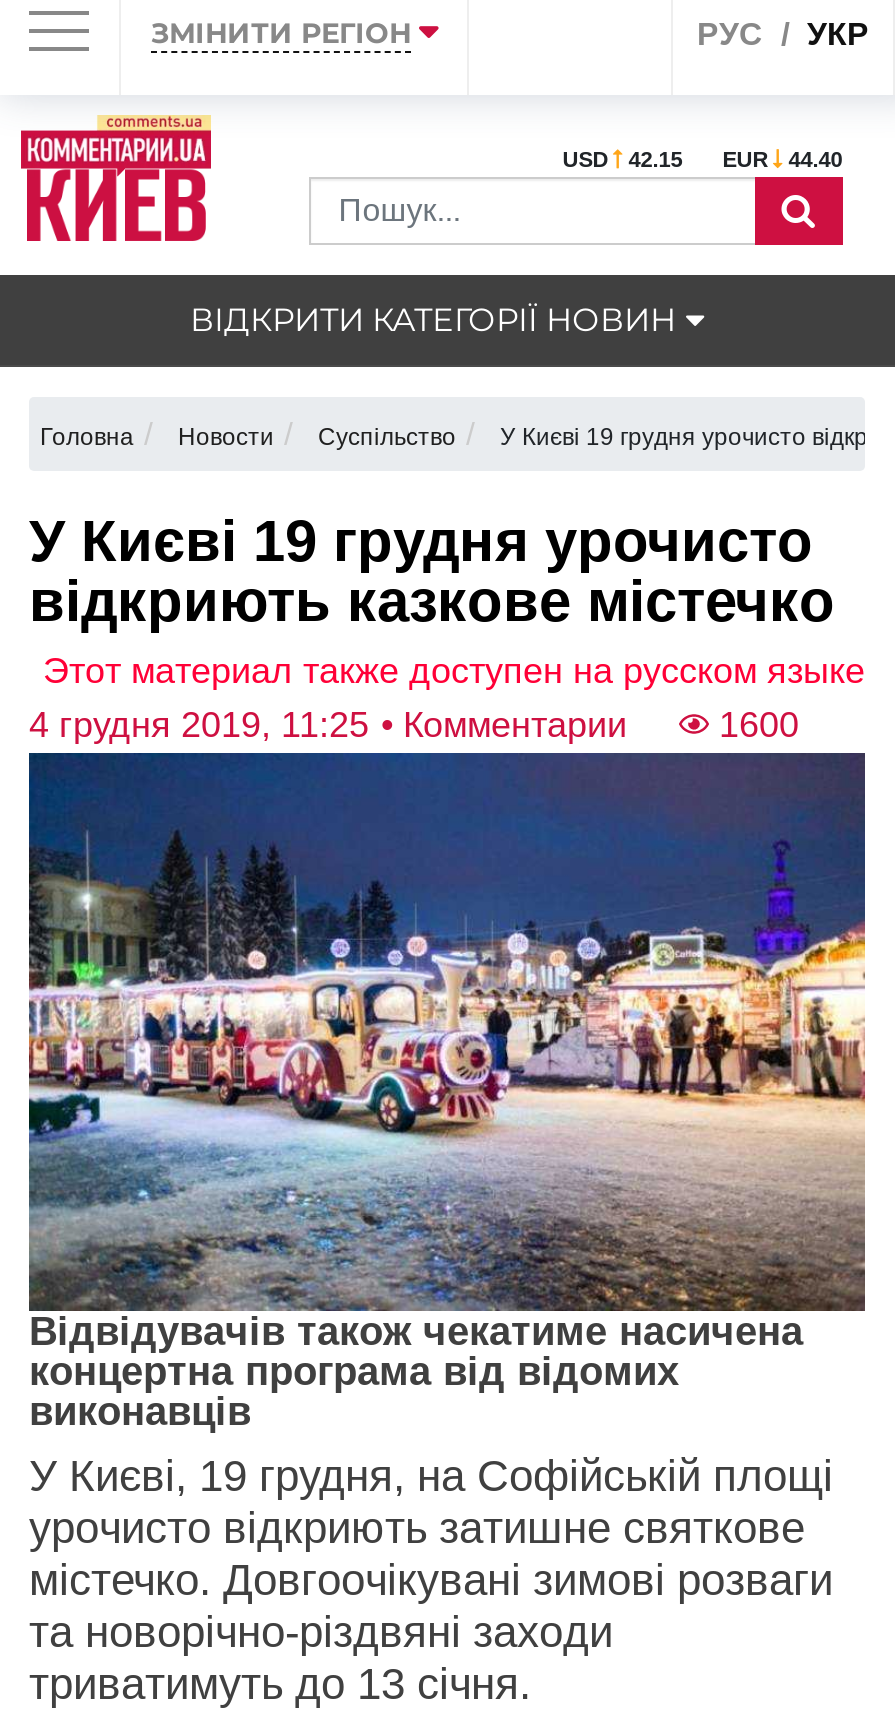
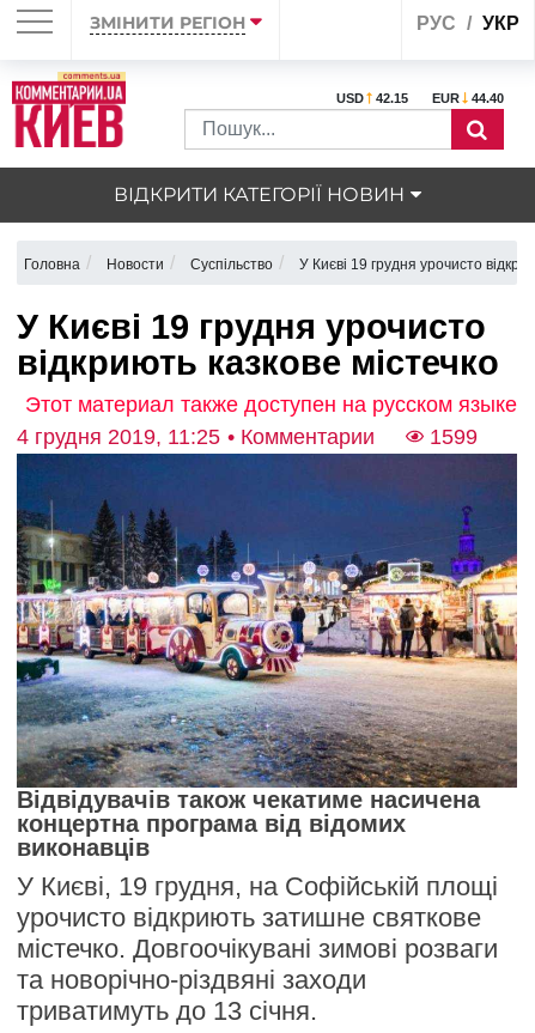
[709,704,799,744] 1600 -> [424,424,478,448] 1599

